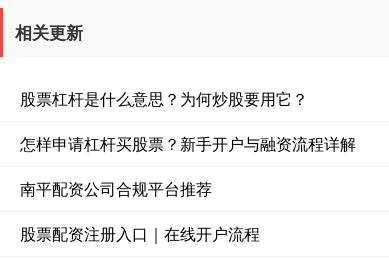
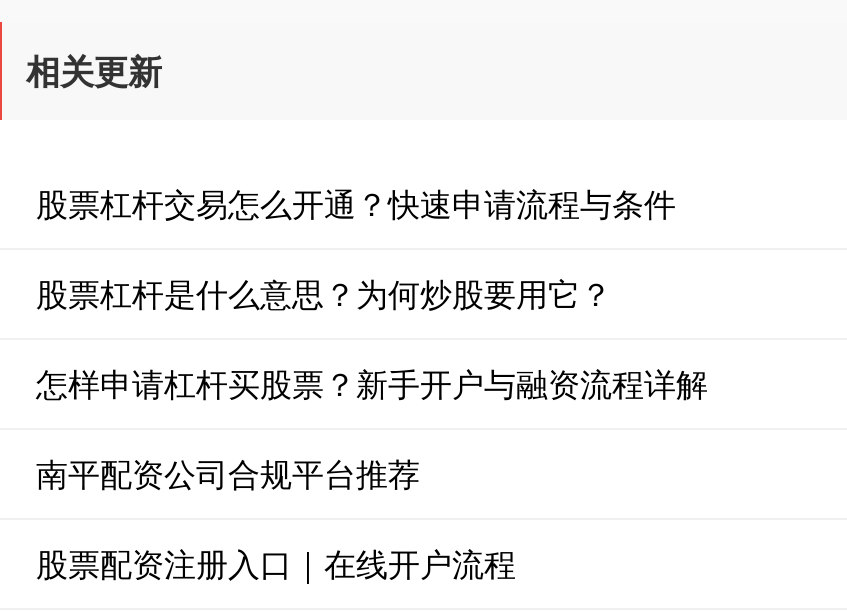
none -> [36,180,676,226] 股票杠杆交易怎么开通？快速申请流程与条件

